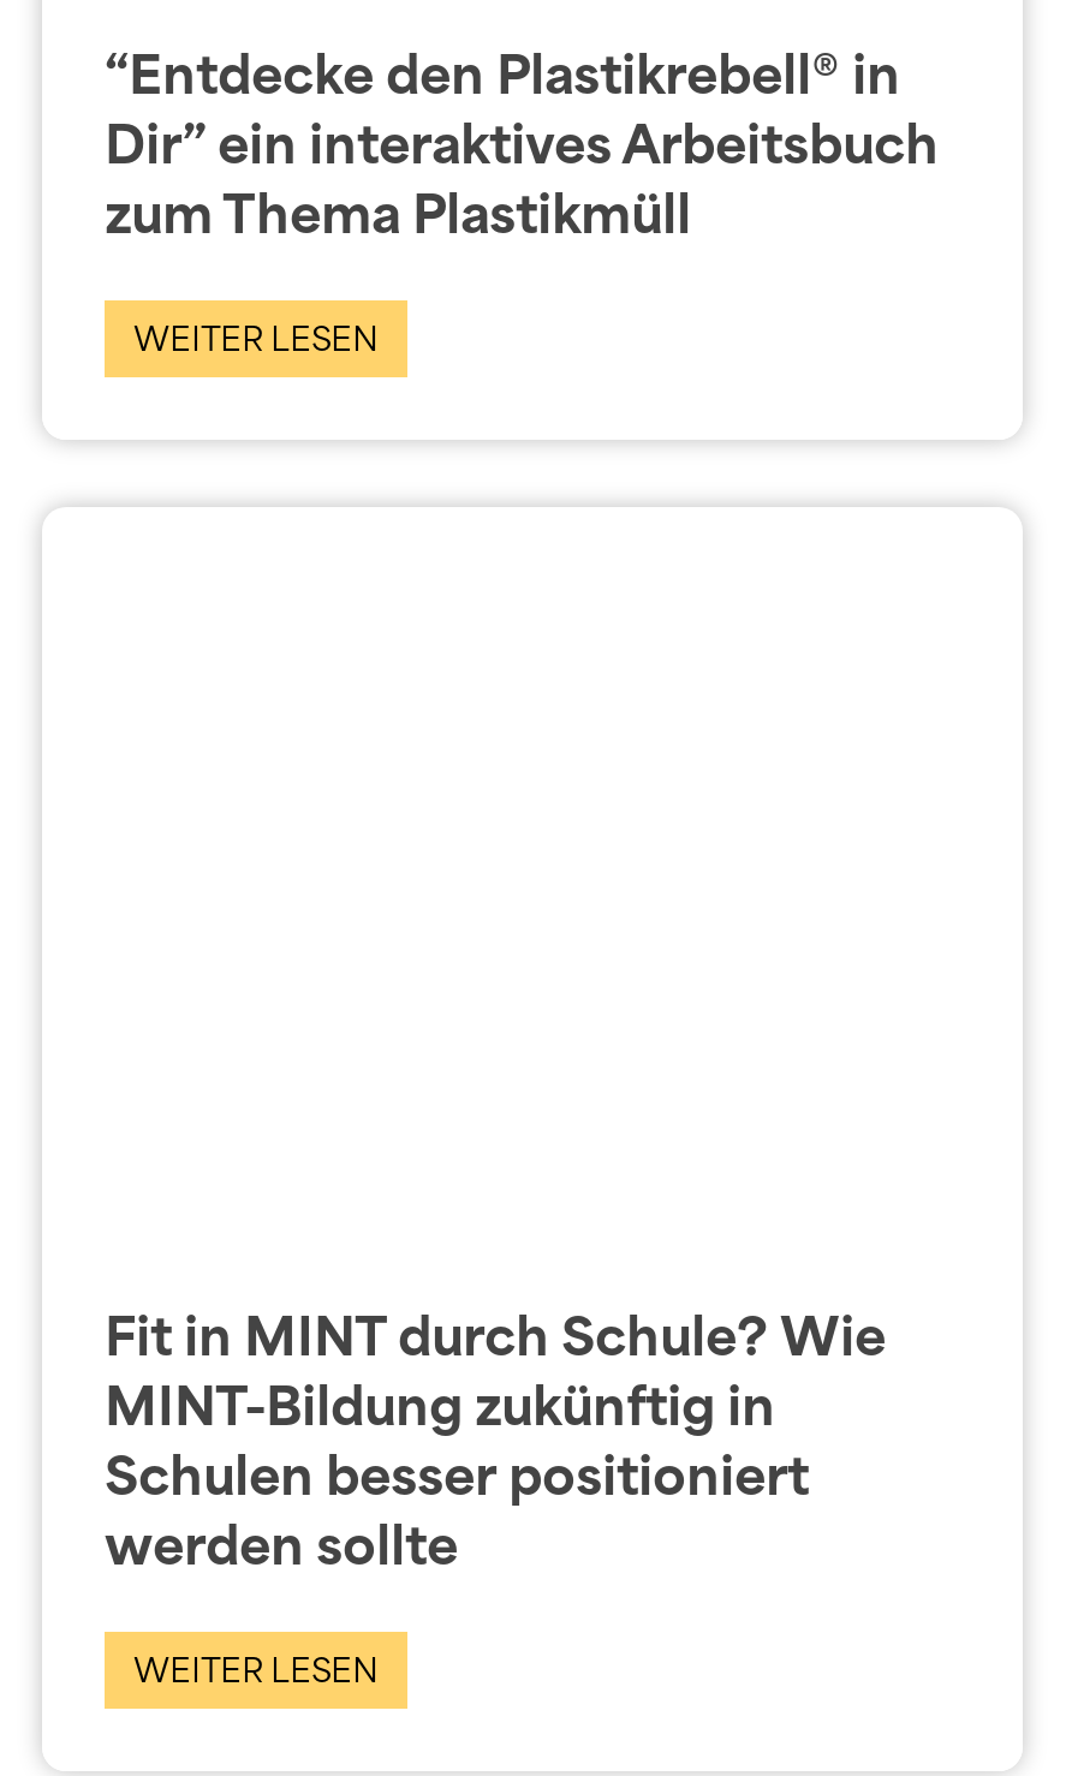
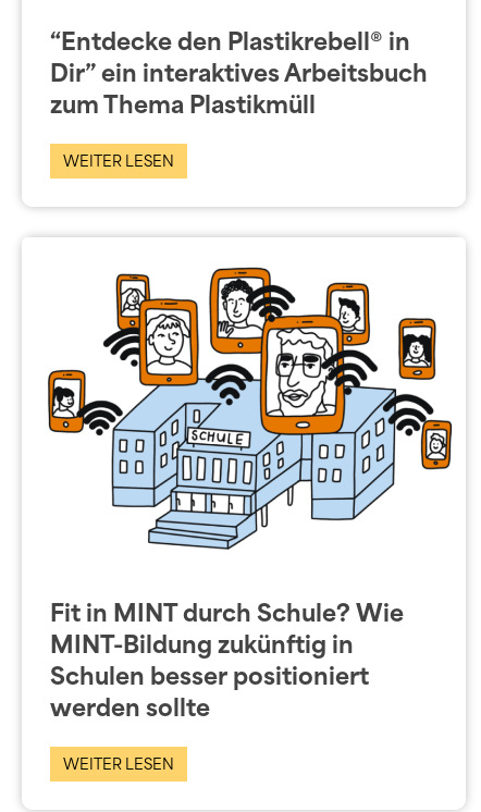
none -> [47,267,453,551] [image]

